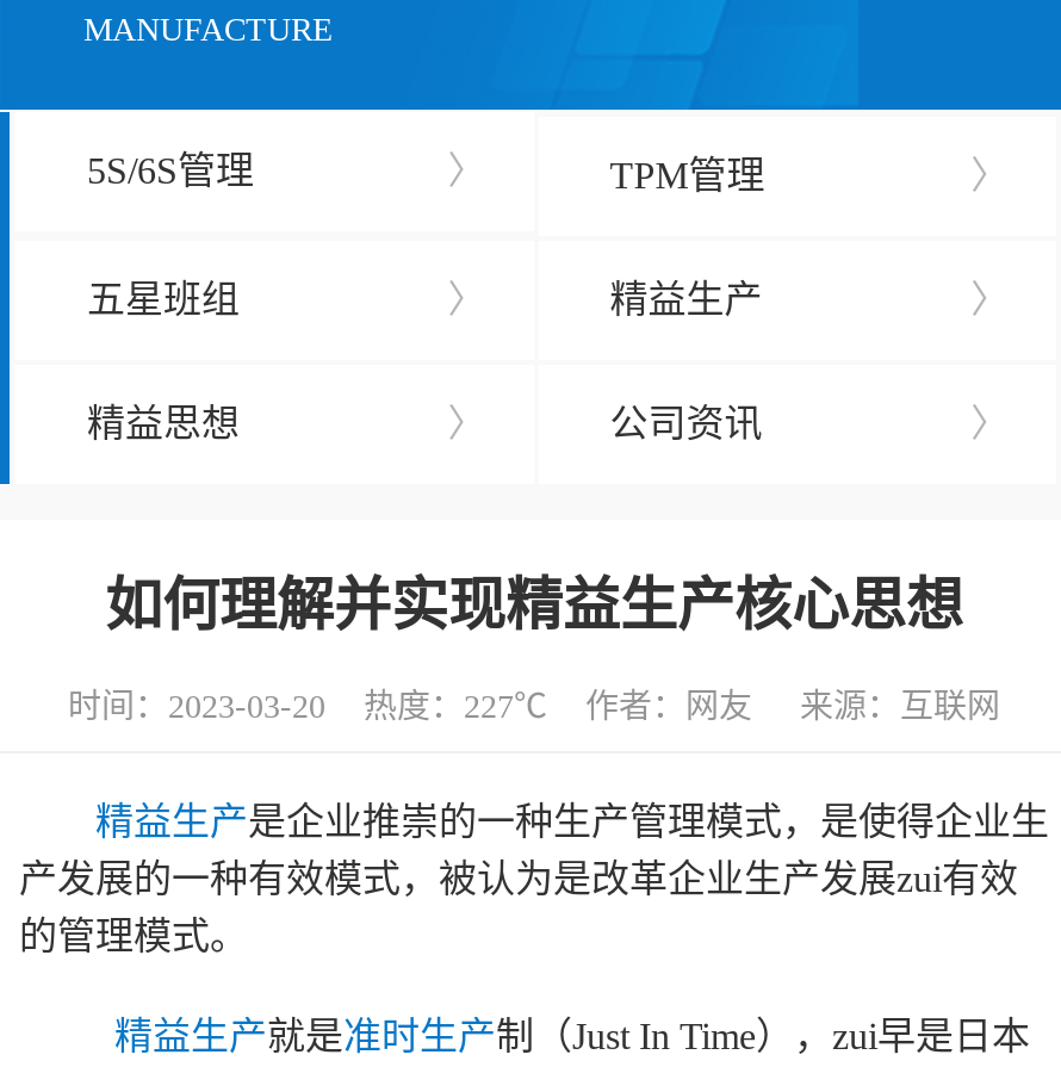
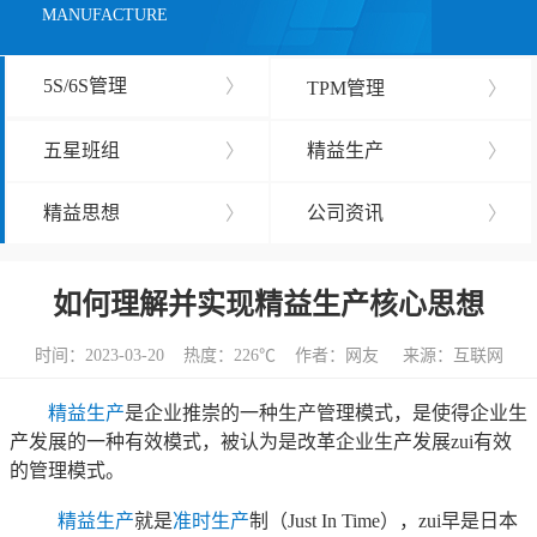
[68,688,1000,724] 时间：2023-03-20 热度：227℃ 作者：网友 来源：互联网 -> [34,346,503,364] 时间：2023-03-20 热度：226℃ 作者：网友 来源：互联网

